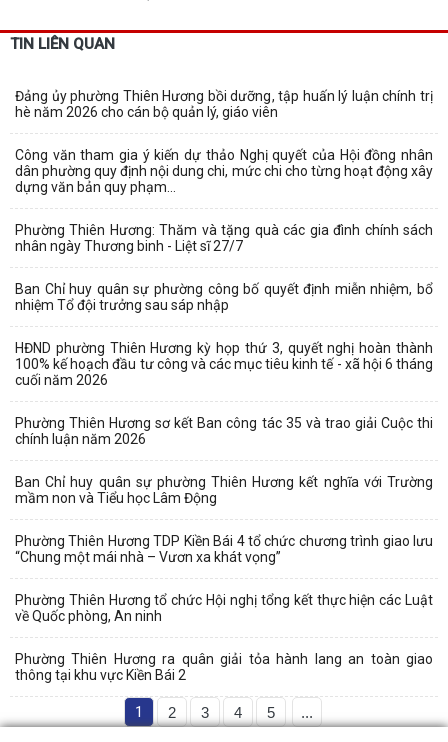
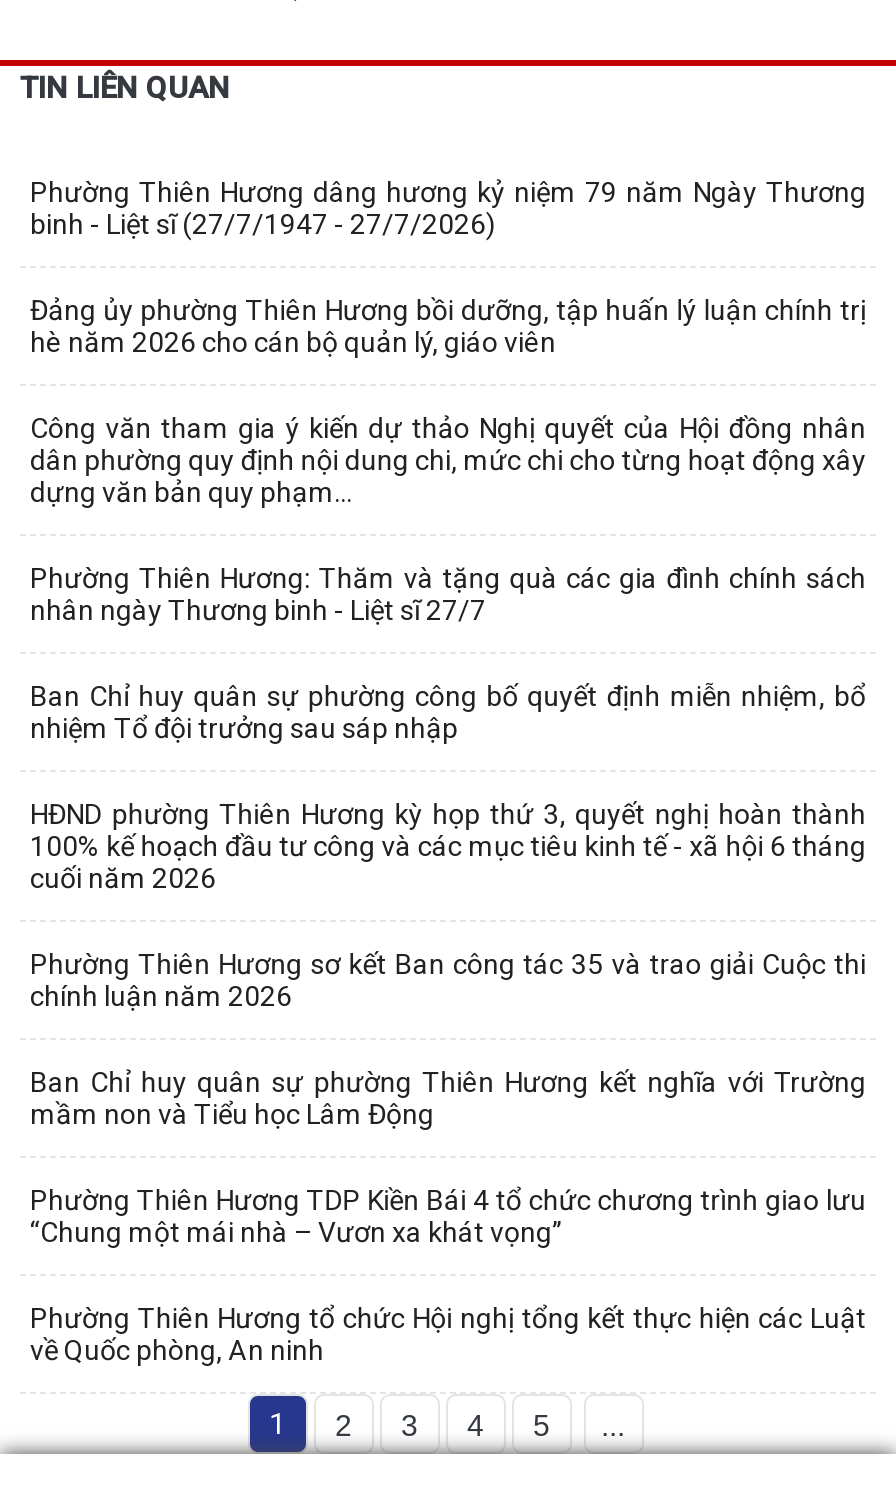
none -> [30,177,866,241] Phường Thiên Hương dâng hương kỷ niệm 79 năm Ngày Thương | binh - Liệt sĩ (27/7/1947 - 27/7/2026)
moved [15,88,433,624] -> [30,295,866,1367]: Đảng ủy phường Thiên Hương bồi dưỡng, tập huấn lý luận chính trị | hè năm 2026 cho cán bộ quản lý, giáo viên | Công văn tham gia ý kiến dự thảo Nghị quyết của Hội đồng nhân | ... | Phường Thiên Hương tổ chức Hội nghị tổng kết thực hiện các Luật | về Quốc phòng, An ninh
[15,651,433,683] Phường Thiên Hương ra quân giải tỏa hành lang an toàn giao | thông tại khu vực Kiền Bái 2 -> none

